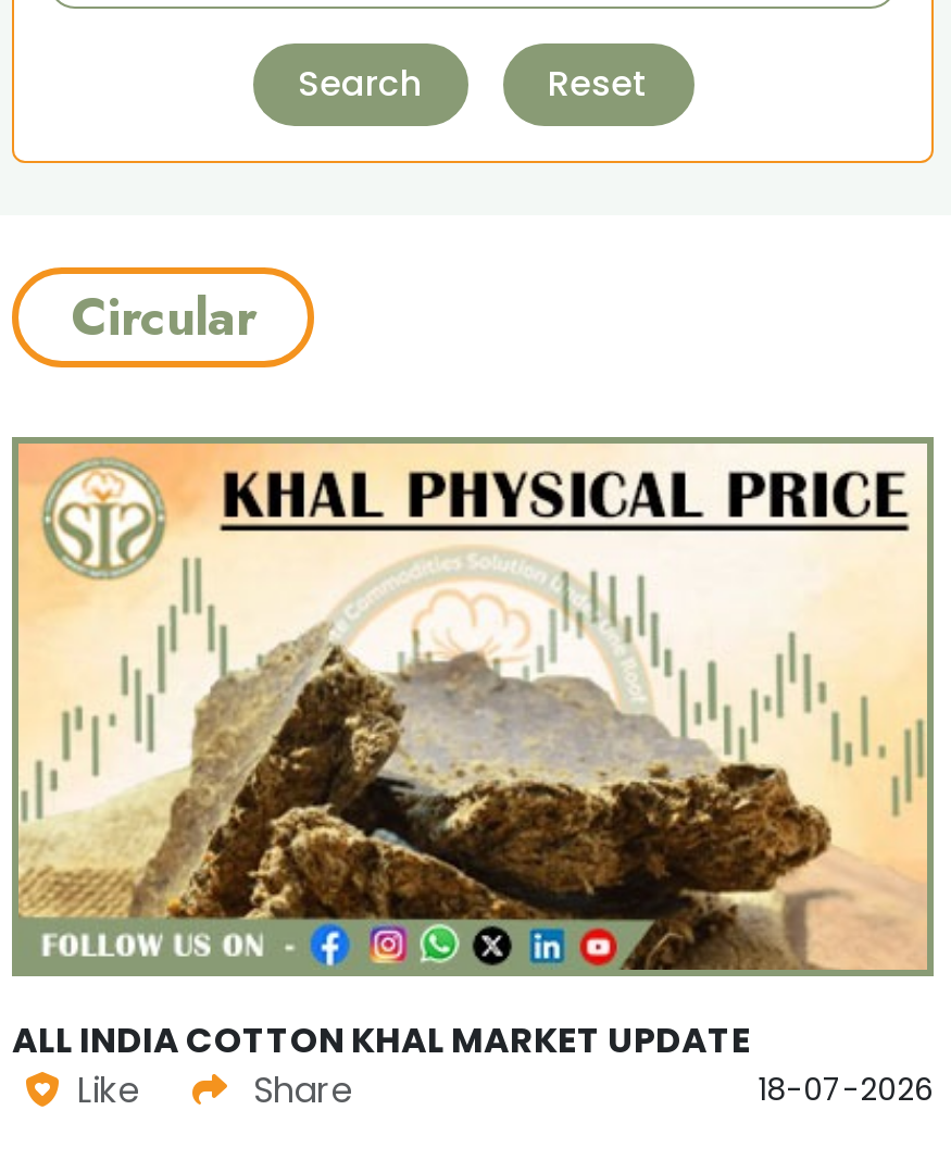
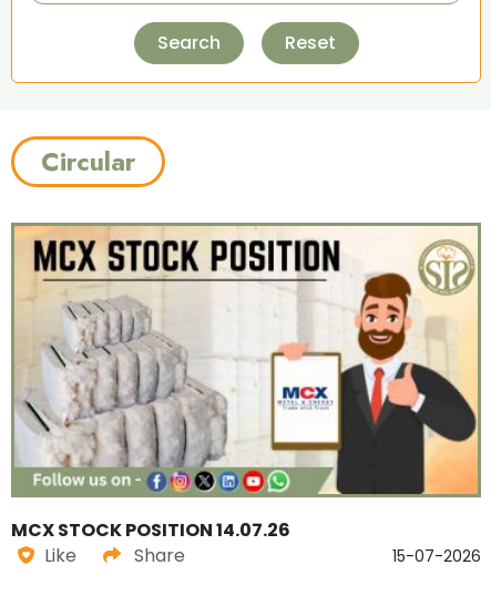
[12,444,927,1064] [image] | ALL INDIA COTTON KHAL MARKET UPDATE -> [11,226,478,543] [image] | MCX STOCK POSITION 14.07.26
[758,1068,934,1111] 18-07-2026 -> [392,545,481,567] 15-07-2026

